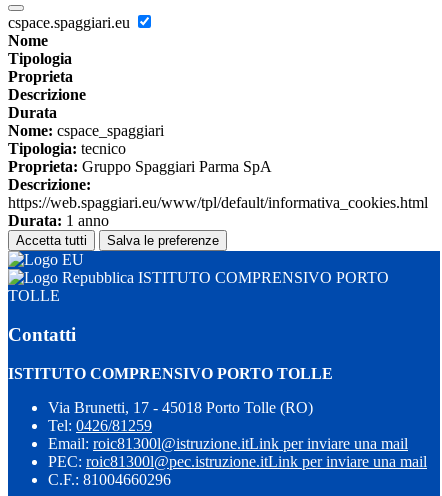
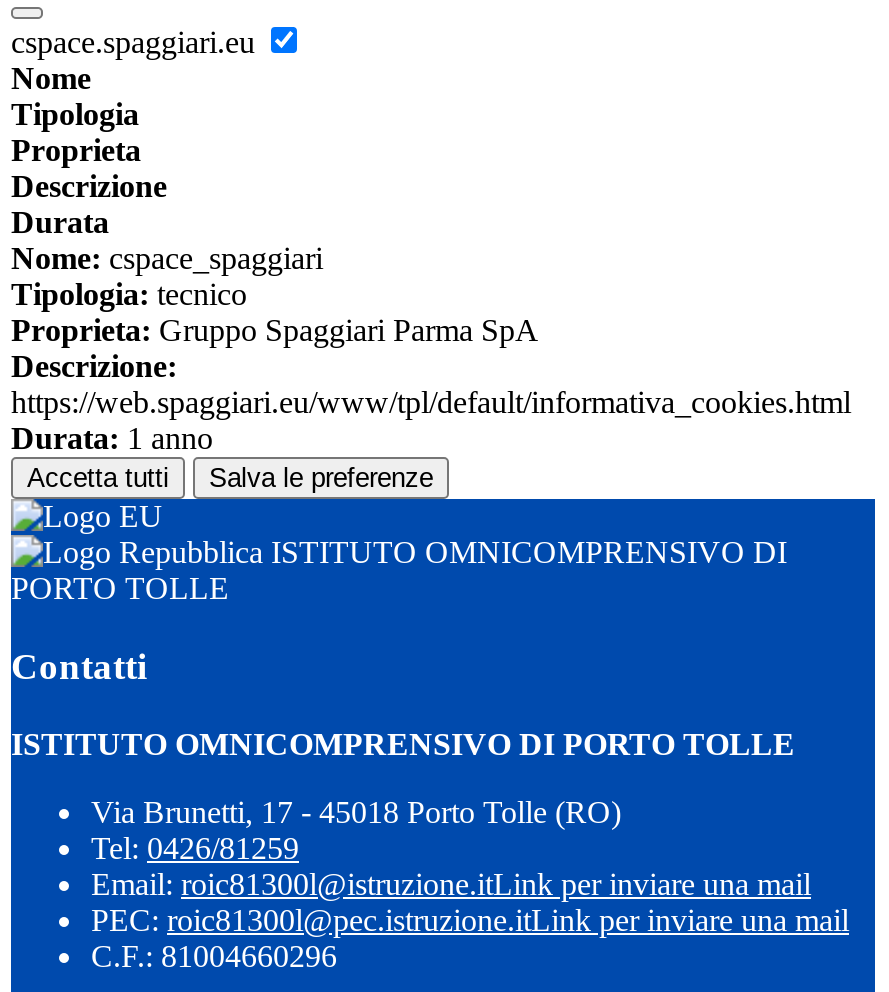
[8,269,389,304] ISTITUTO COMPRENSIVO PORTO | TOLLE -> [11,535,787,605] ISTITUTO OMNICOMPRENSIVO DI | PORTO TOLLE
[8,364,333,381] ISTITUTO COMPRENSIVO PORTO TOLLE -> [11,726,795,760] ISTITUTO OMNICOMPRENSIVO DI PORTO TOLLE

